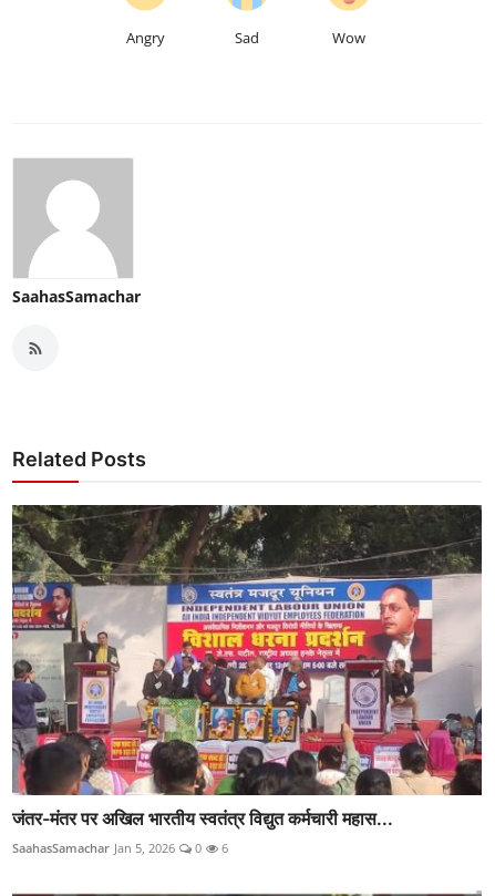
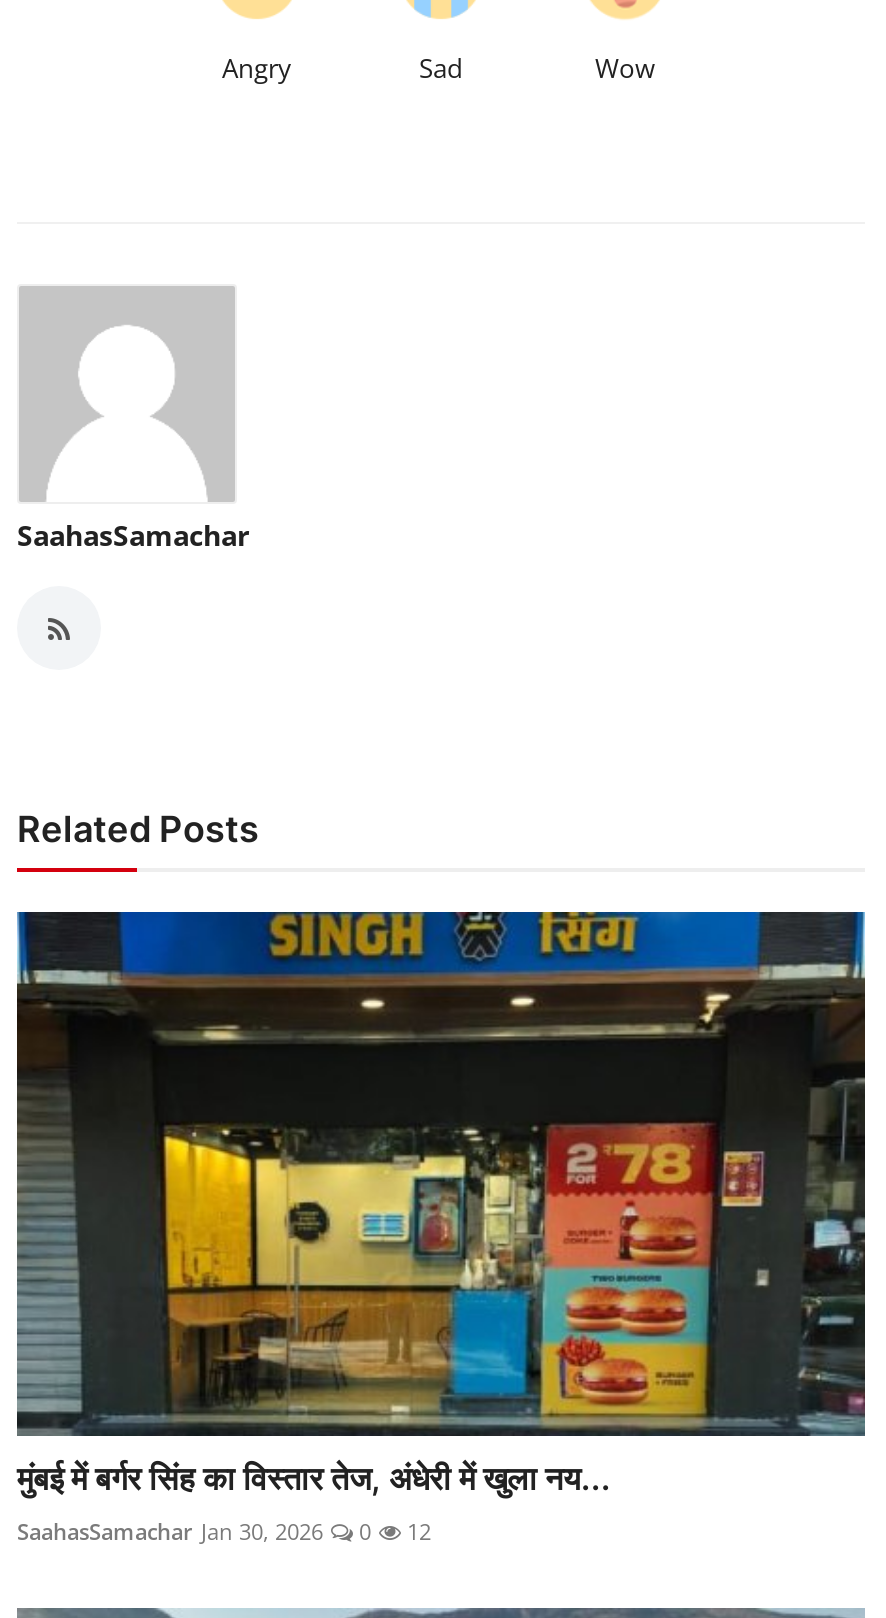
[11,504,483,857] [image] | जंतर-मंतर पर अखिल भारतीय स्वतंत्र विद्युत कर्मचारी महास... | SaahasSamachar Jan 5, 2026 -> [15,910,867,1547] [image] | मुंबई में बर्गर सिंह का विस्तार तेज, अंधेरी में खुला नय... | SaahasSamachar Jan 30, 2026
[218,840,228,857] 6 -> [401,1517,431,1547] 12

